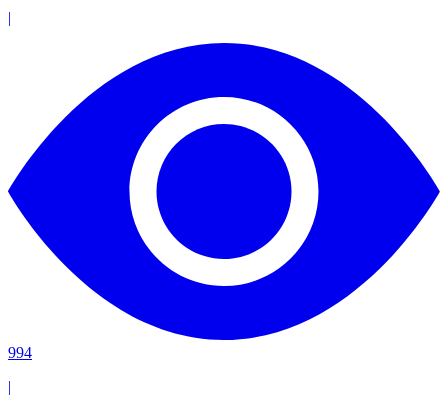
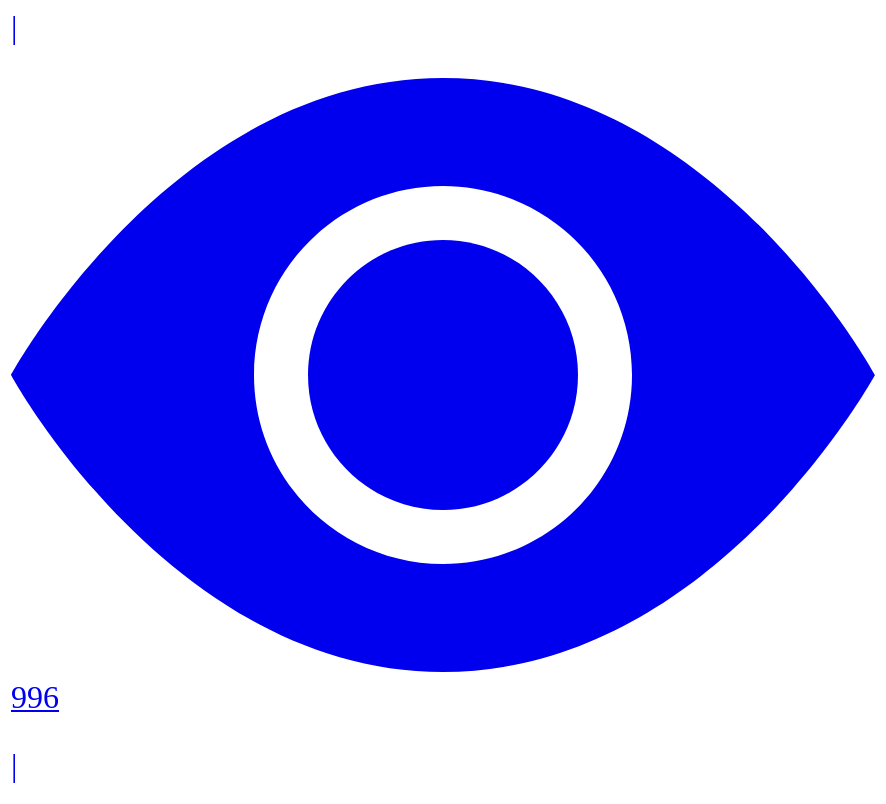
[8,344,32,361] 994 -> [11,681,59,715] 996

